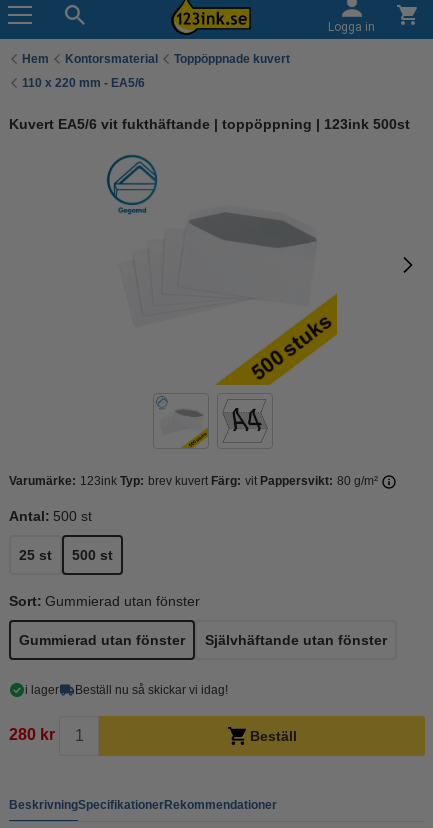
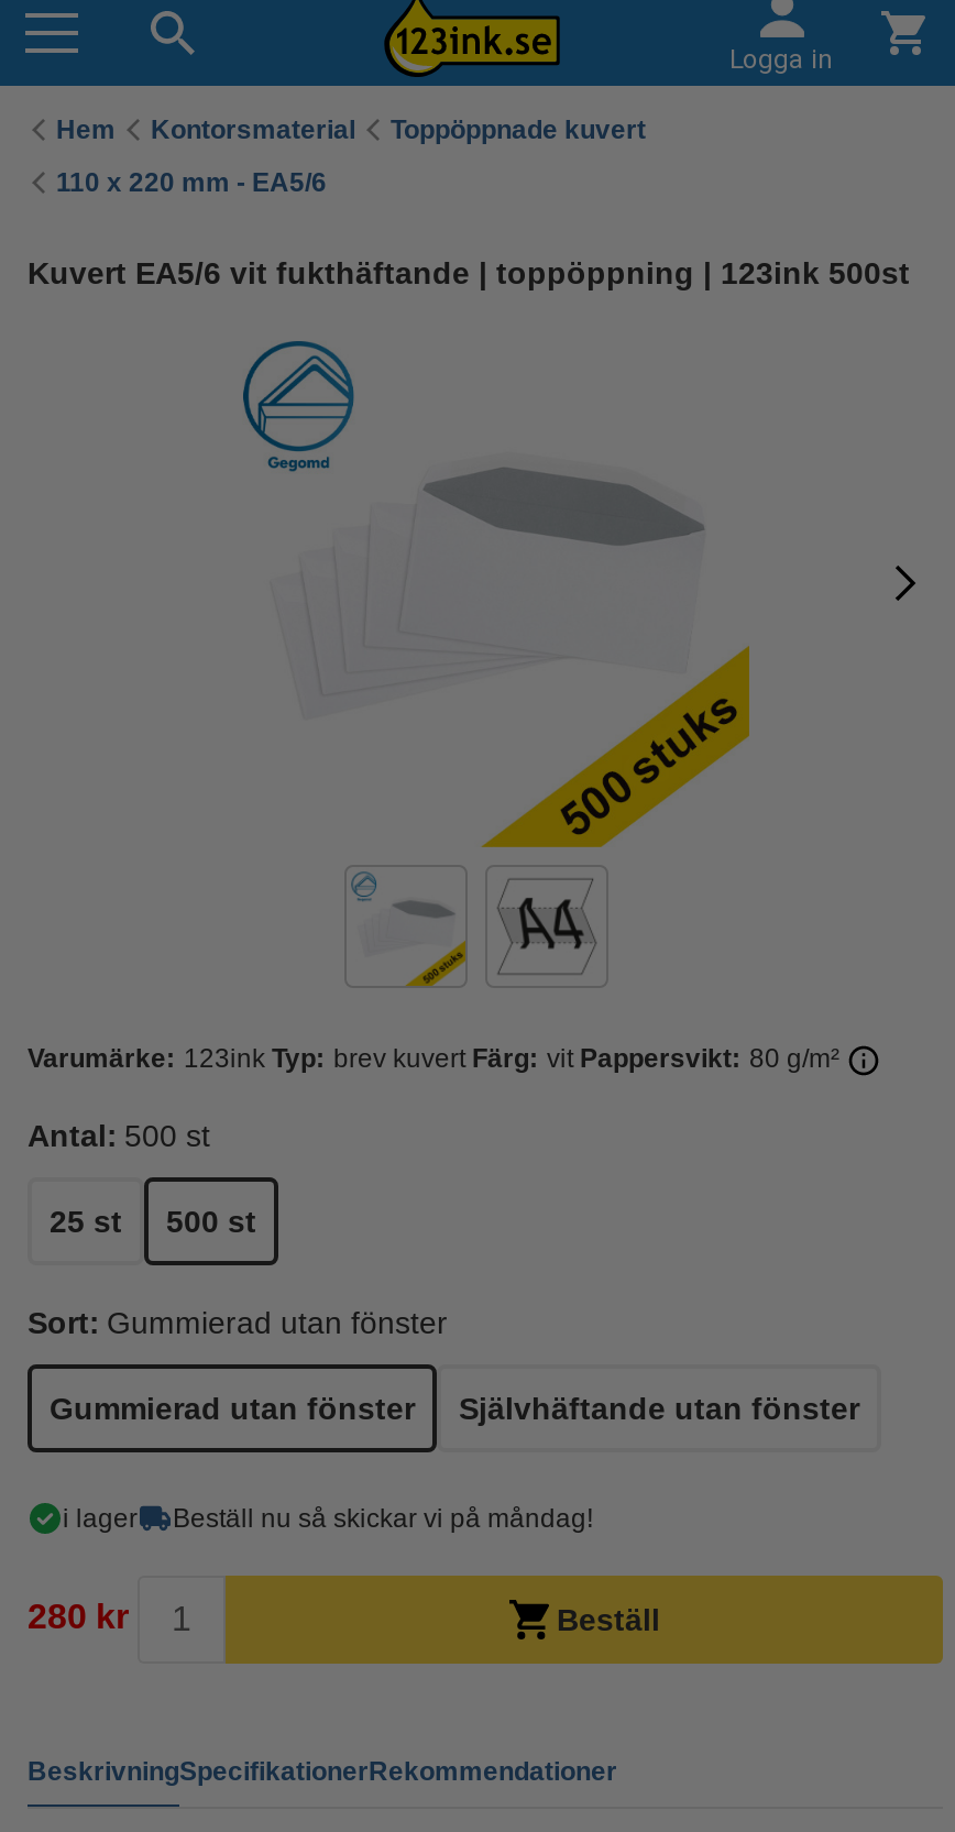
[75,683,228,697] Beställ nu så skickar vi idag! -> [173,1503,593,1534] Beställ nu så skickar vi på måndag!

